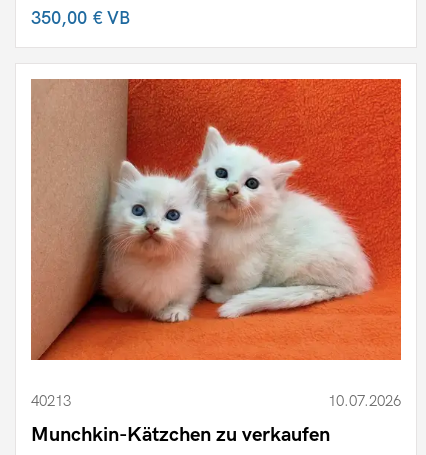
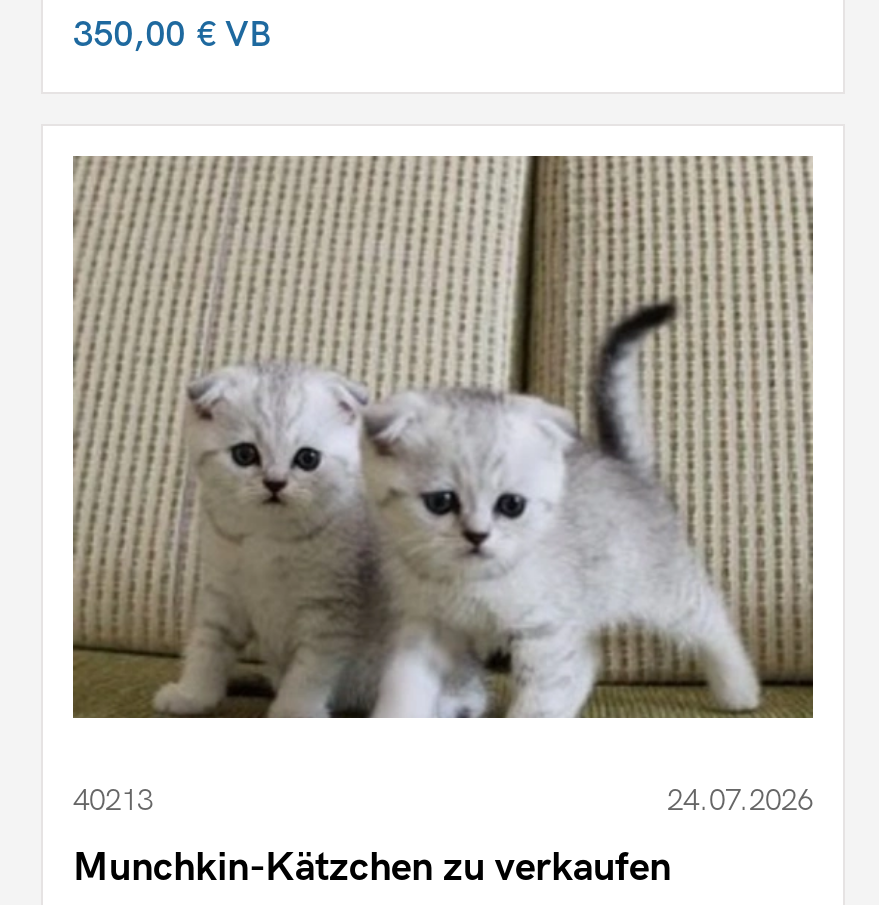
[30,78,402,410] [image] | 10.07.2026 -> [71,153,815,819] [image] | 24.07.2026

